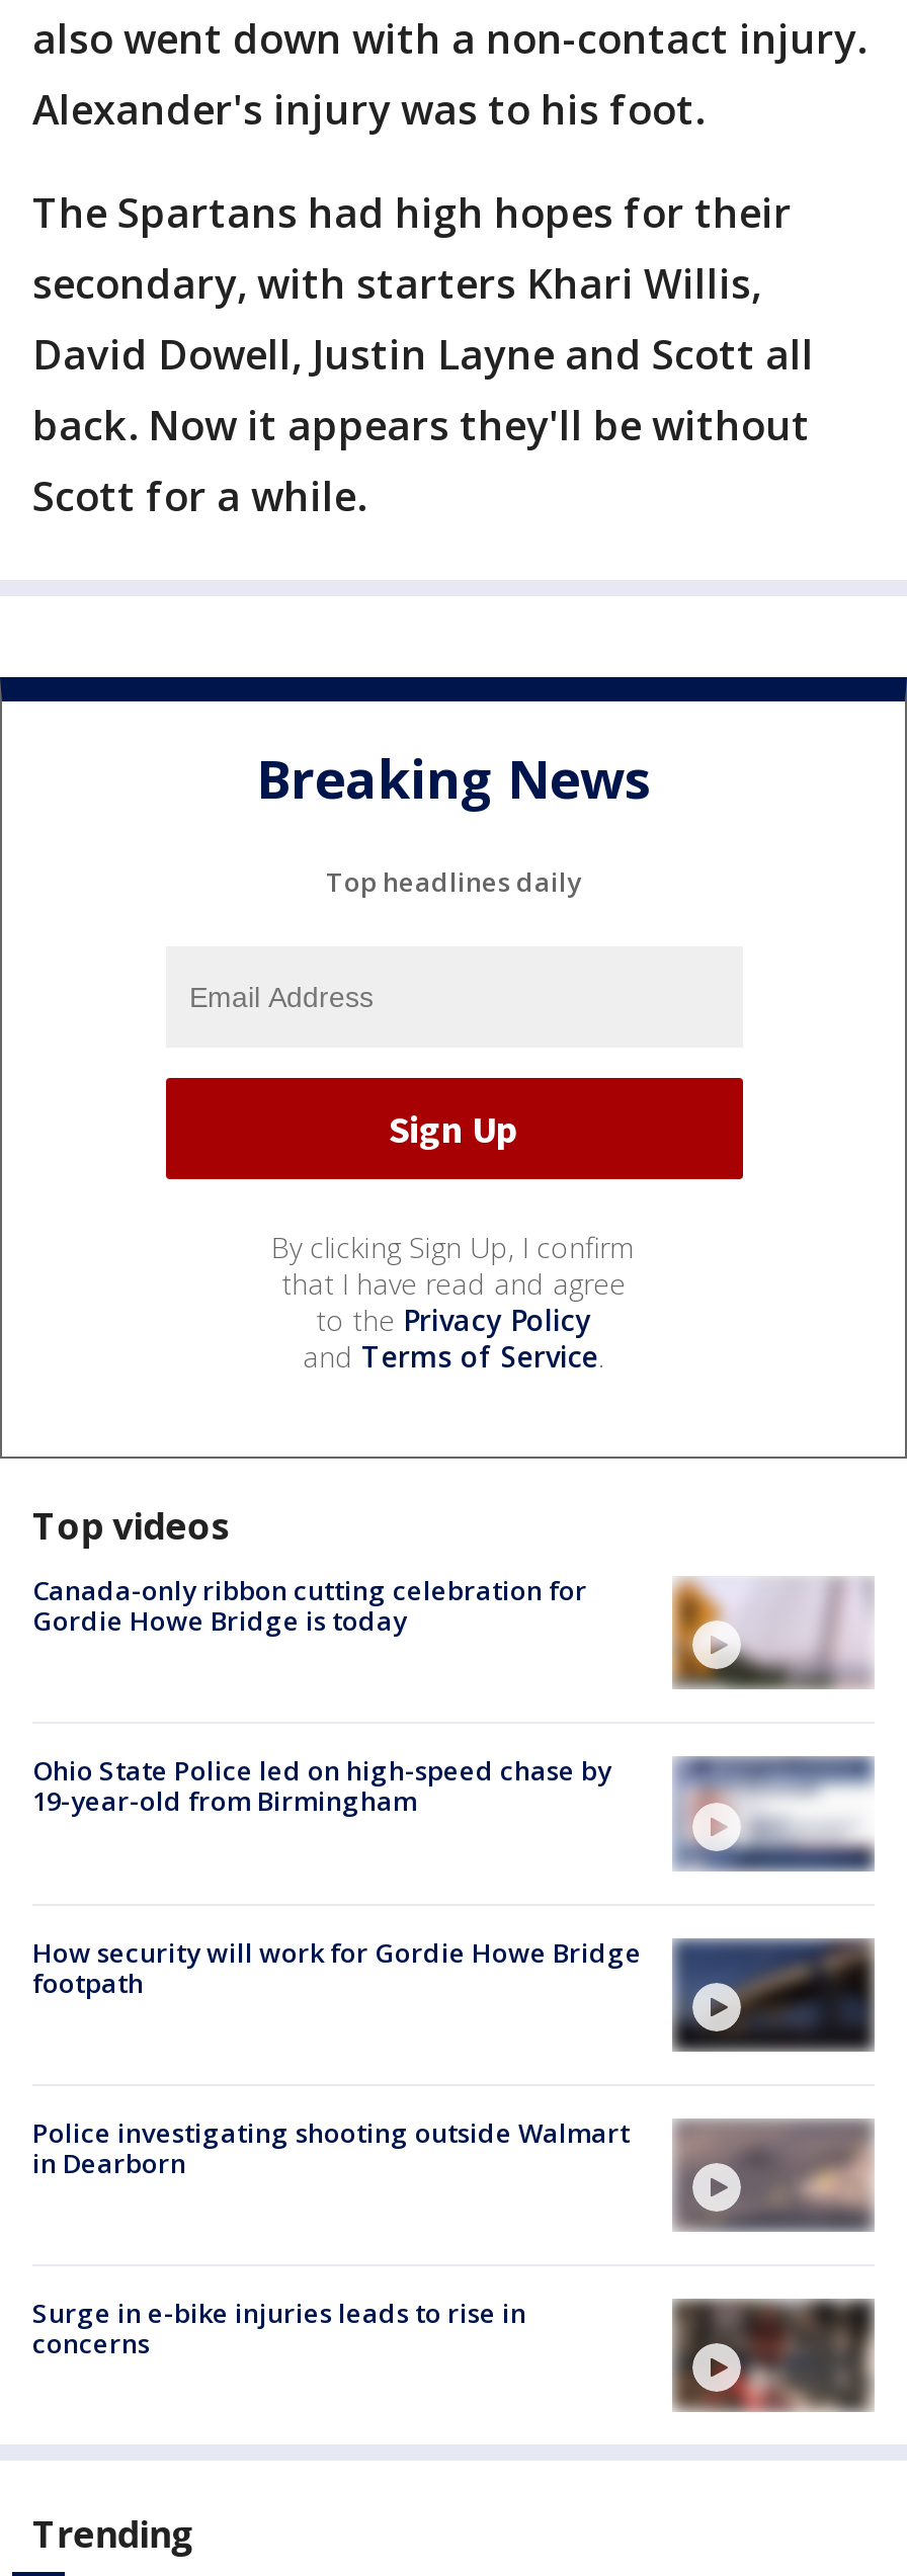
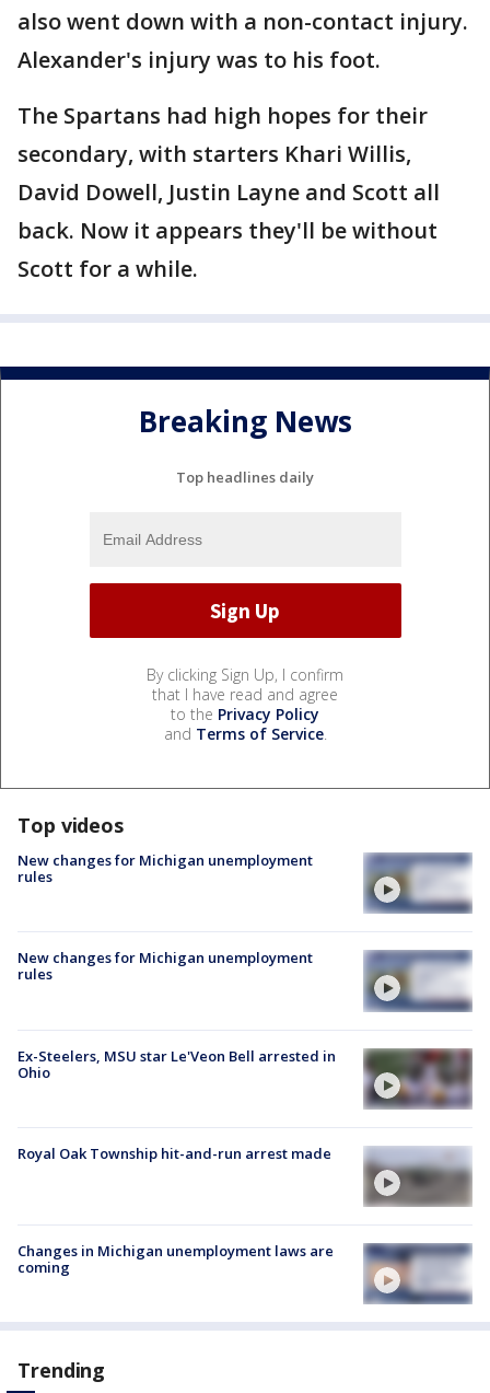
[32,1572,587,1639] Canada-only ribbon cutting celebration for | Gordie Howe Bridge is today -> [17,850,313,886] New changes for Michigan unemployment | rules
[672,1578,871,1689] [image] -> [363,852,471,914] [image]
[32,1753,611,1819] Ohio State Police led on high-speed chase by | 19-year-old from Birmingham -> [17,948,313,984] New changes for Michigan unemployment | rules
[678,1782,830,1851] [image] -> [365,965,450,1000] [image]
[32,1933,873,2050] [image] | How security will work for Gordie Howe Bridge | footpath -> [17,1046,470,1110] [image] | Ex-Steelers, MSU star Le'Veon Bell arrested in | Ohio
[32,2114,875,2230] [image] | Police investigating shooting outside Walmart | in Dearborn -> [17,1143,471,1205] [image] | Royal Oak Township hit-and-run arrest made
[32,2295,526,2361] Surge in e-bike injuries leads to rise in | concerns -> [17,1241,334,1277] Changes in Michigan unemployment laws are | coming
[672,2301,875,2412] [image] -> [363,1243,471,1304] [image]

